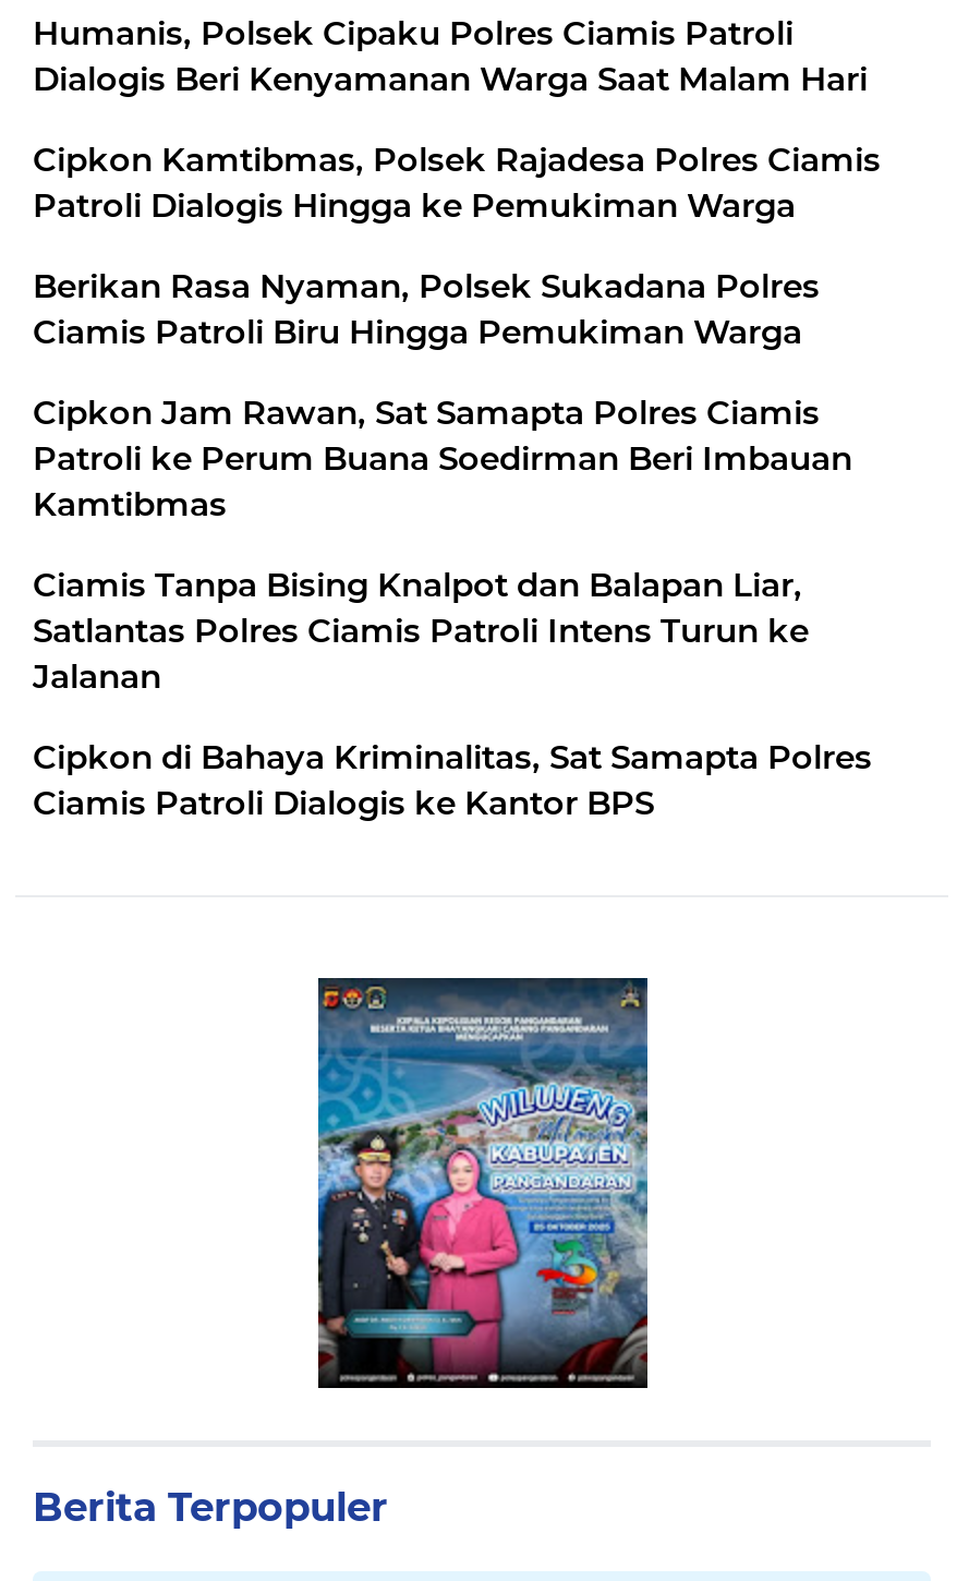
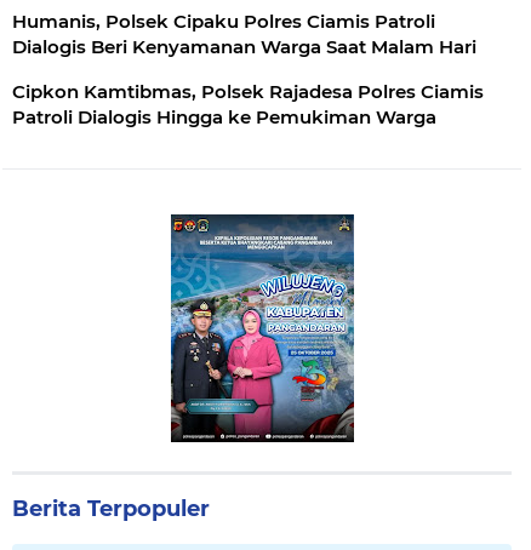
[33,266,872,824] Berikan Rasa Nyaman, Polsek Sukadana Polres | Ciamis Patroli Biru Hingga Pemukiman Warga | Cipkon Jam Rawan, Sat Samapta Polres Ciamis | Patroli ke Perum Buana Soedirman Beri Imbauan | Kamtibmas | Ciamis Tanpa Bising Knalpot dan Balapan Liar, | Satlantas Polres Ciamis Patroli Intens Turun ke | Jalanan | Cipkon di Bahaya Kriminalitas, Sat Samapta Polres | Ciamis Patroli Dialogis ke Kantor BPS -> none

